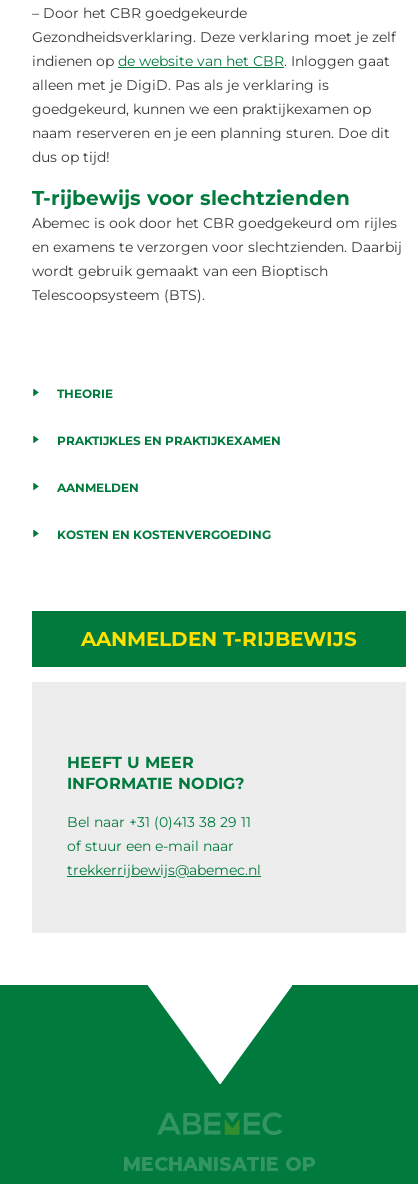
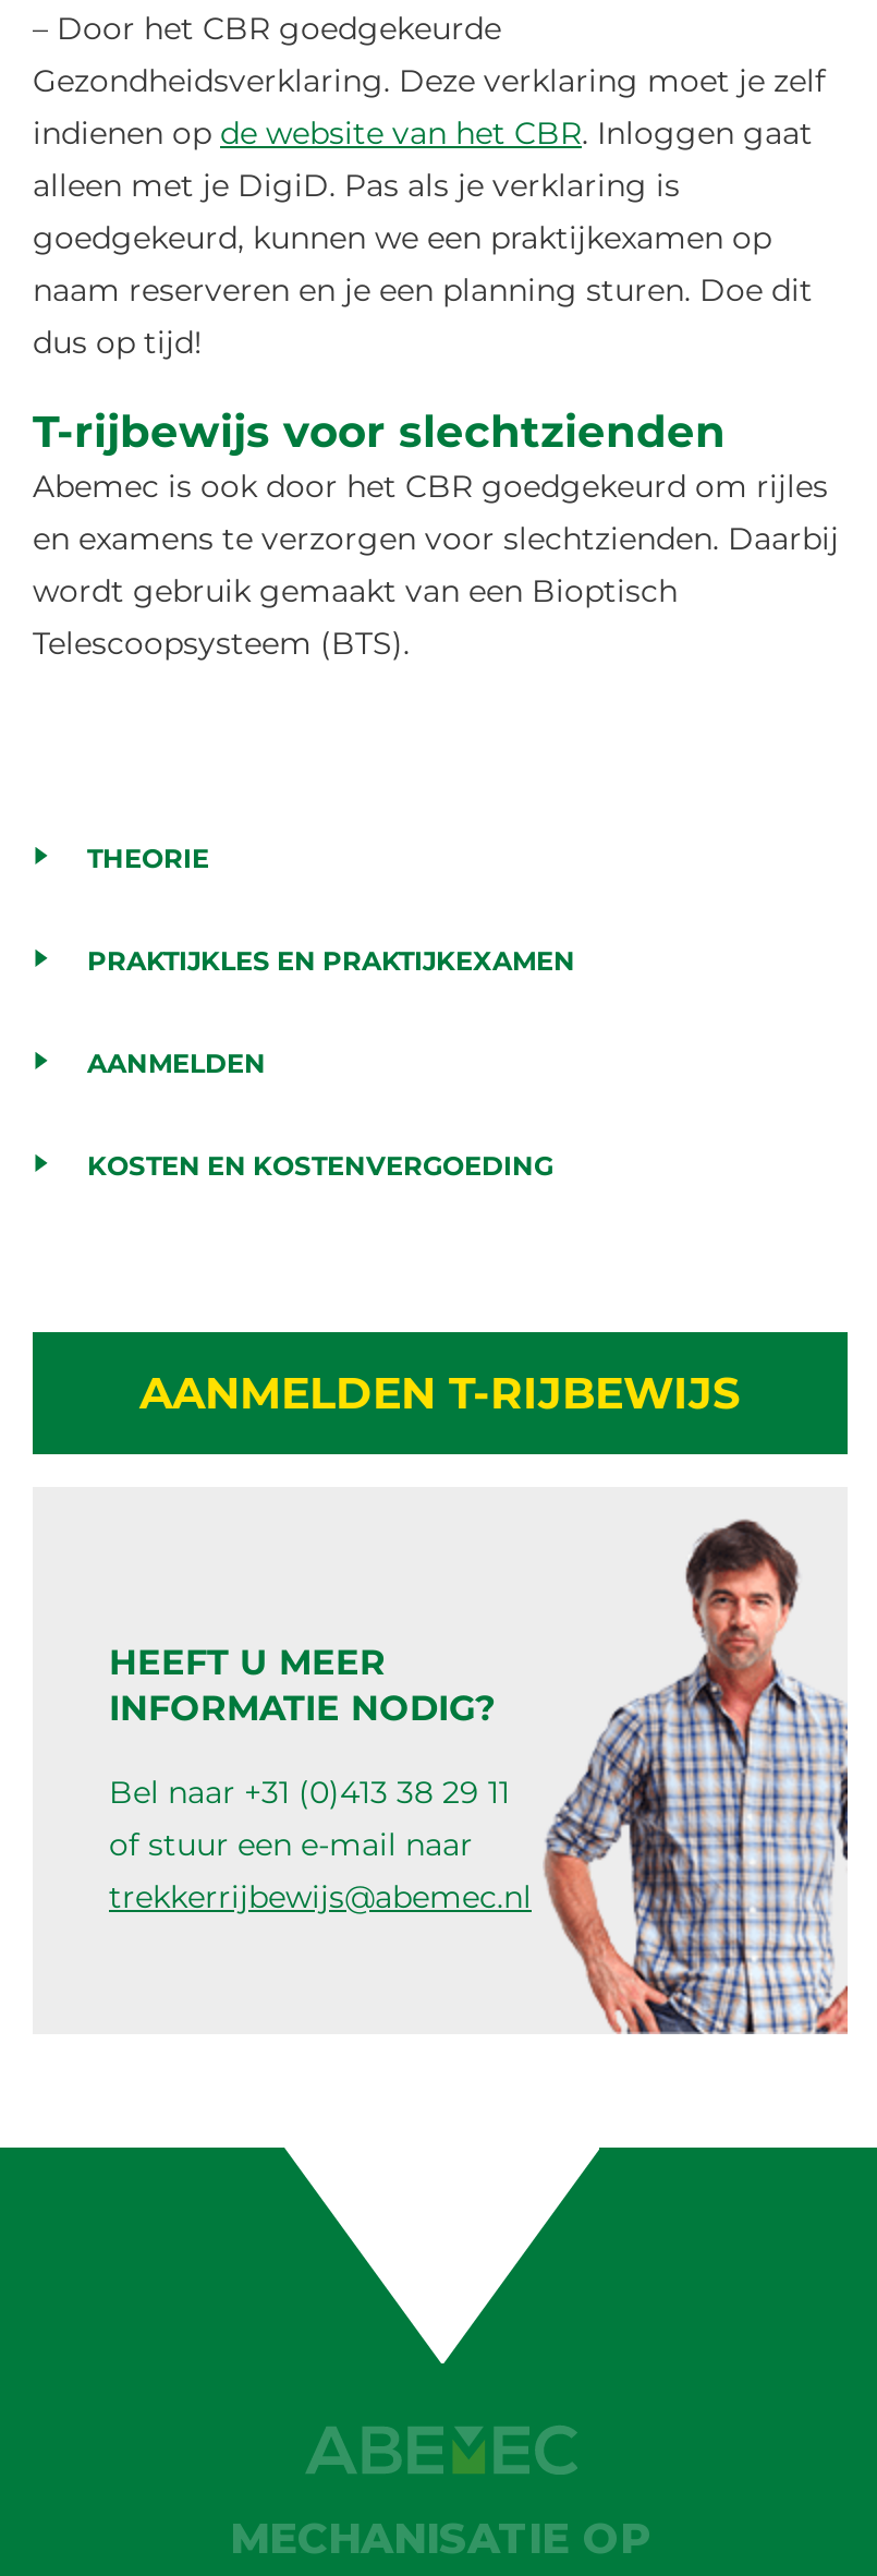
none -> [543,1517,850,2036] [image]

